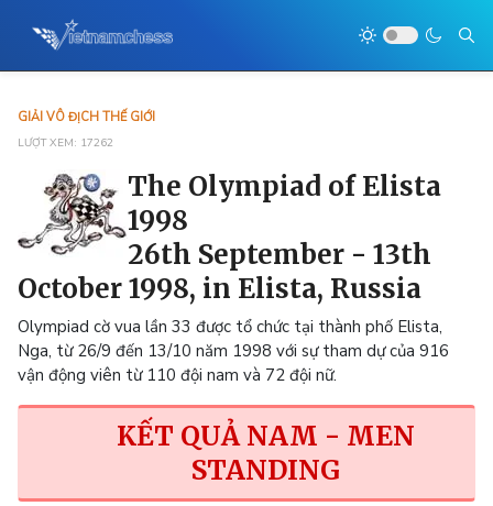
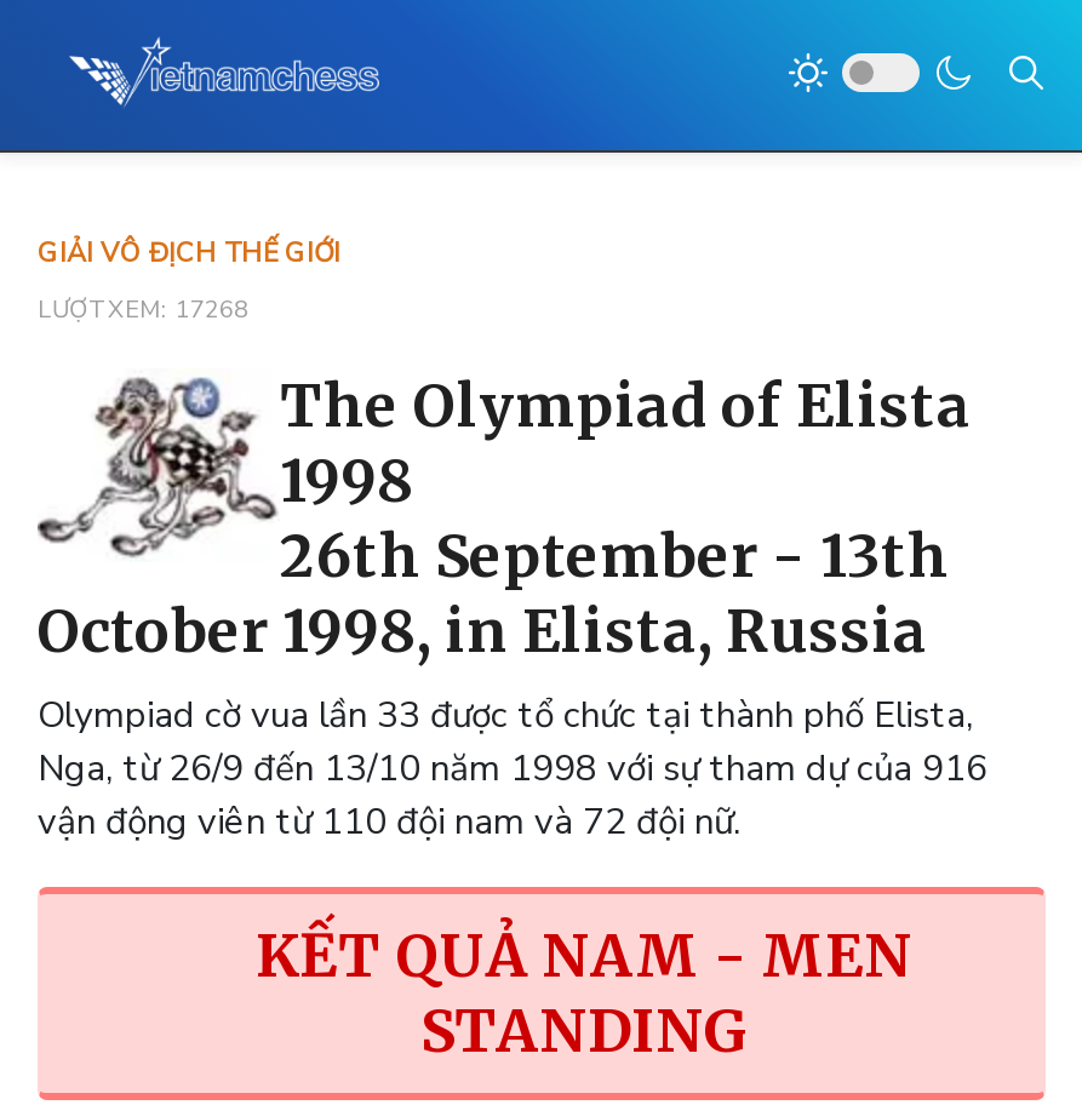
[18,135,113,151] LƯỢT XEM: 17262 -> [38,293,248,327] LƯỢT XEM: 17268

